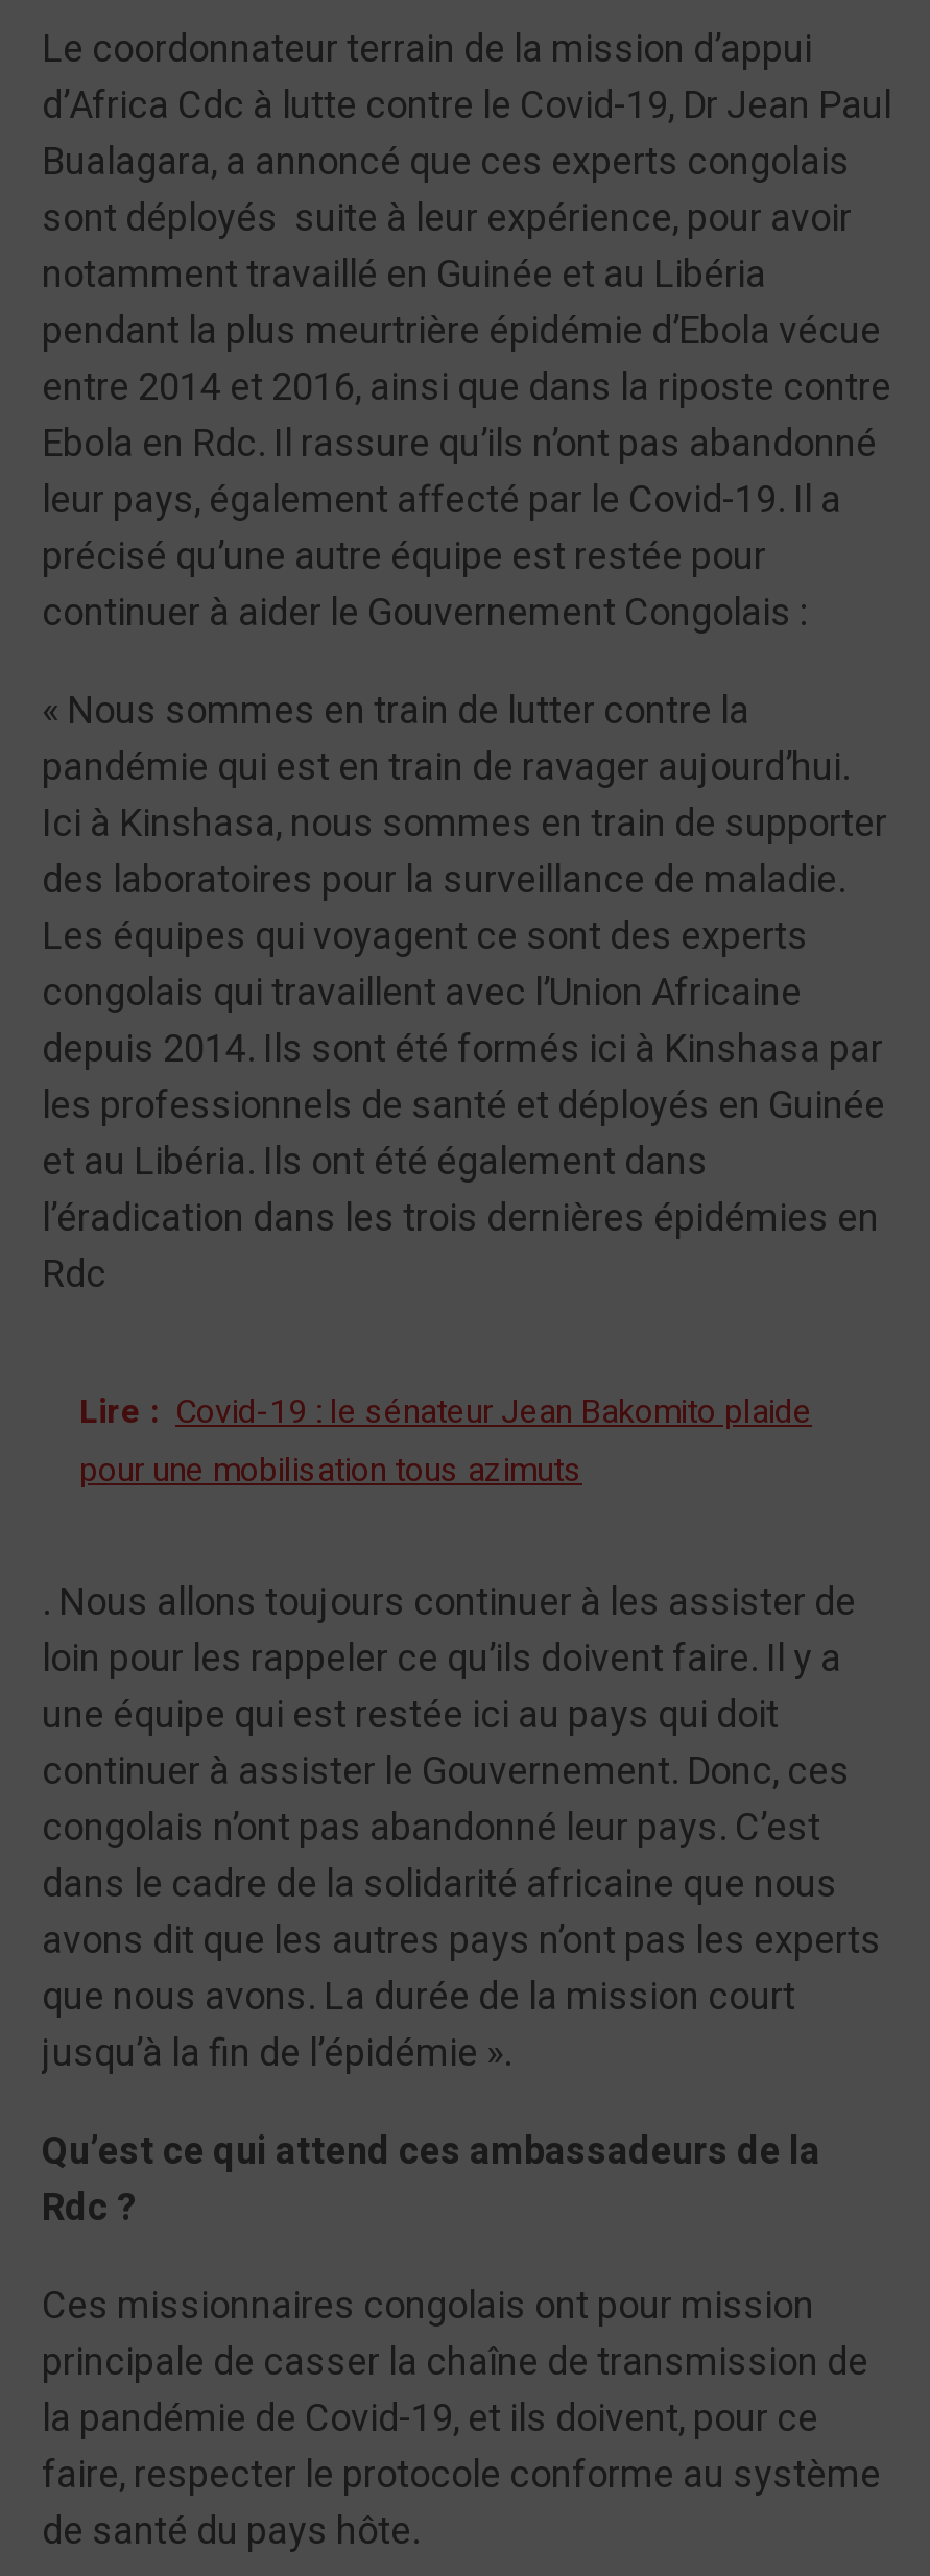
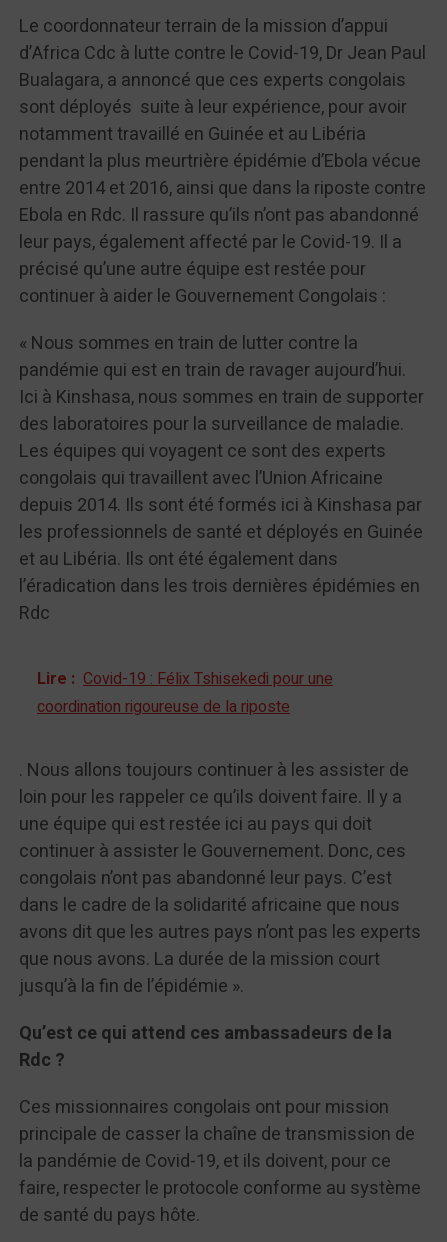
[79,1388,812,1496] Lire : Covid-19 : le sénateur Jean Bakomito plaide | pour une mobilisation tous azimuts -> [37,667,333,719] Lire : Covid-19 : Félix Tshisekedi pour une | coordination rigoureuse de la riposte

